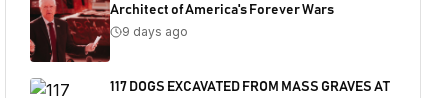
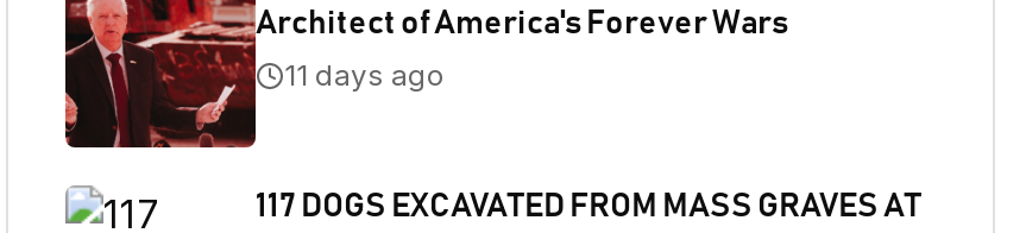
[122,24,188,39] 9 days ago -> [284,57,446,93] 11 days ago

